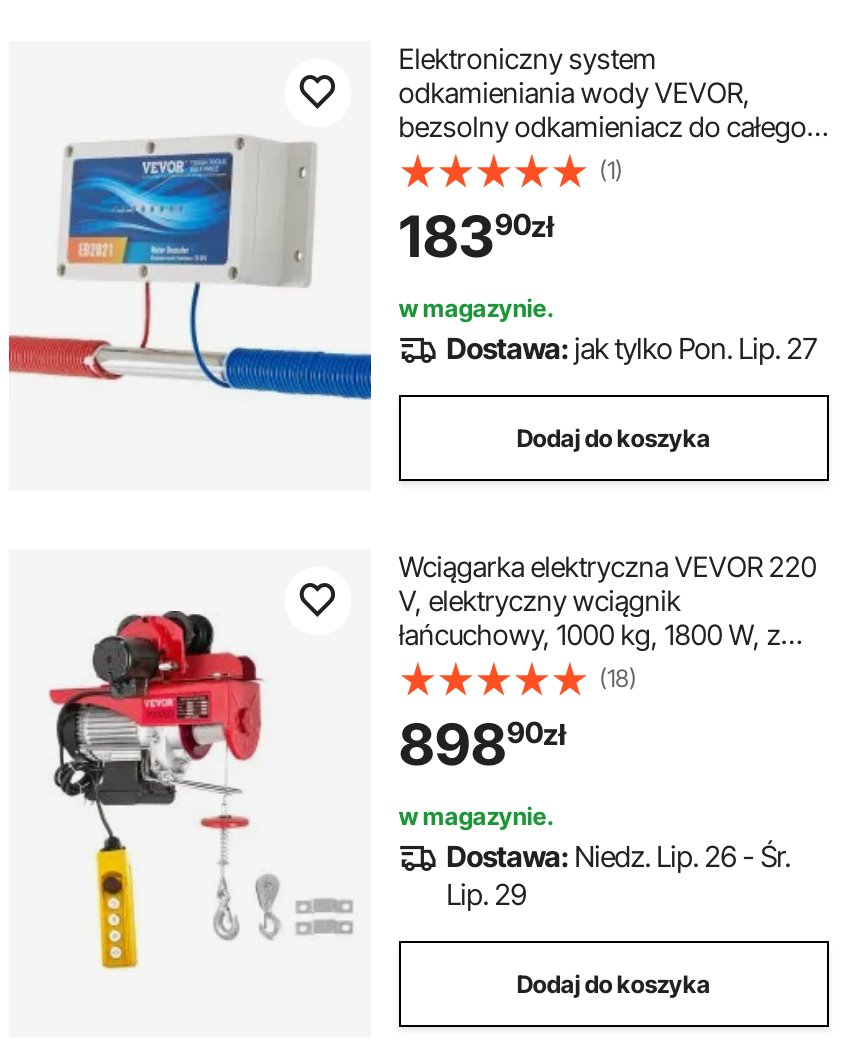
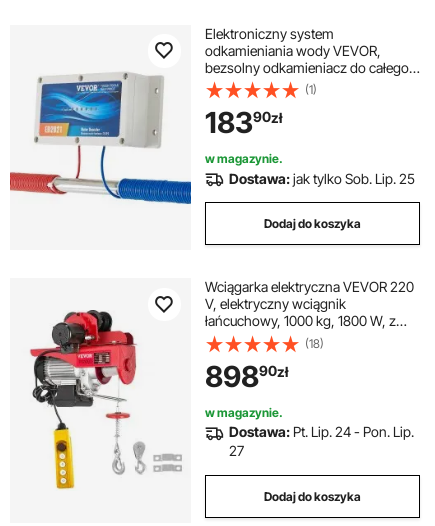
[446,330,816,364] Dostawa: jak tylko Pon. Lip. 27 -> [229,170,415,187] Dostawa: jak tylko Sob. Lip. 25
[446,838,790,910] Dostawa: Niedz. Lip. 26 - Śr. | Lip. 29 -> [229,423,414,459] Dostawa: Pt. Lip. 24 - Pon. Lip. | 27

